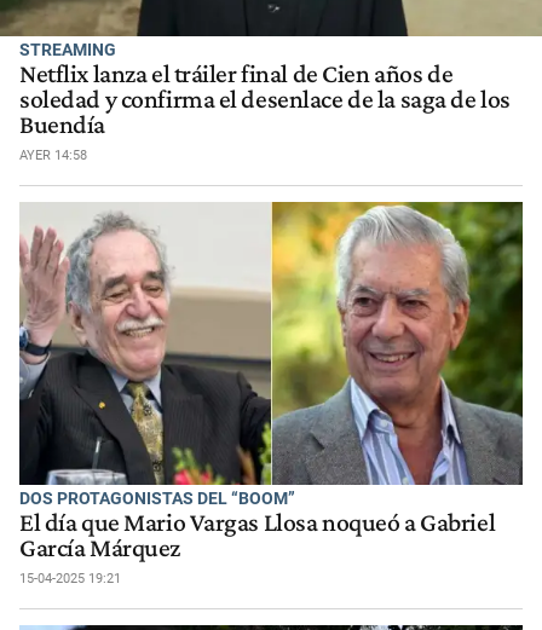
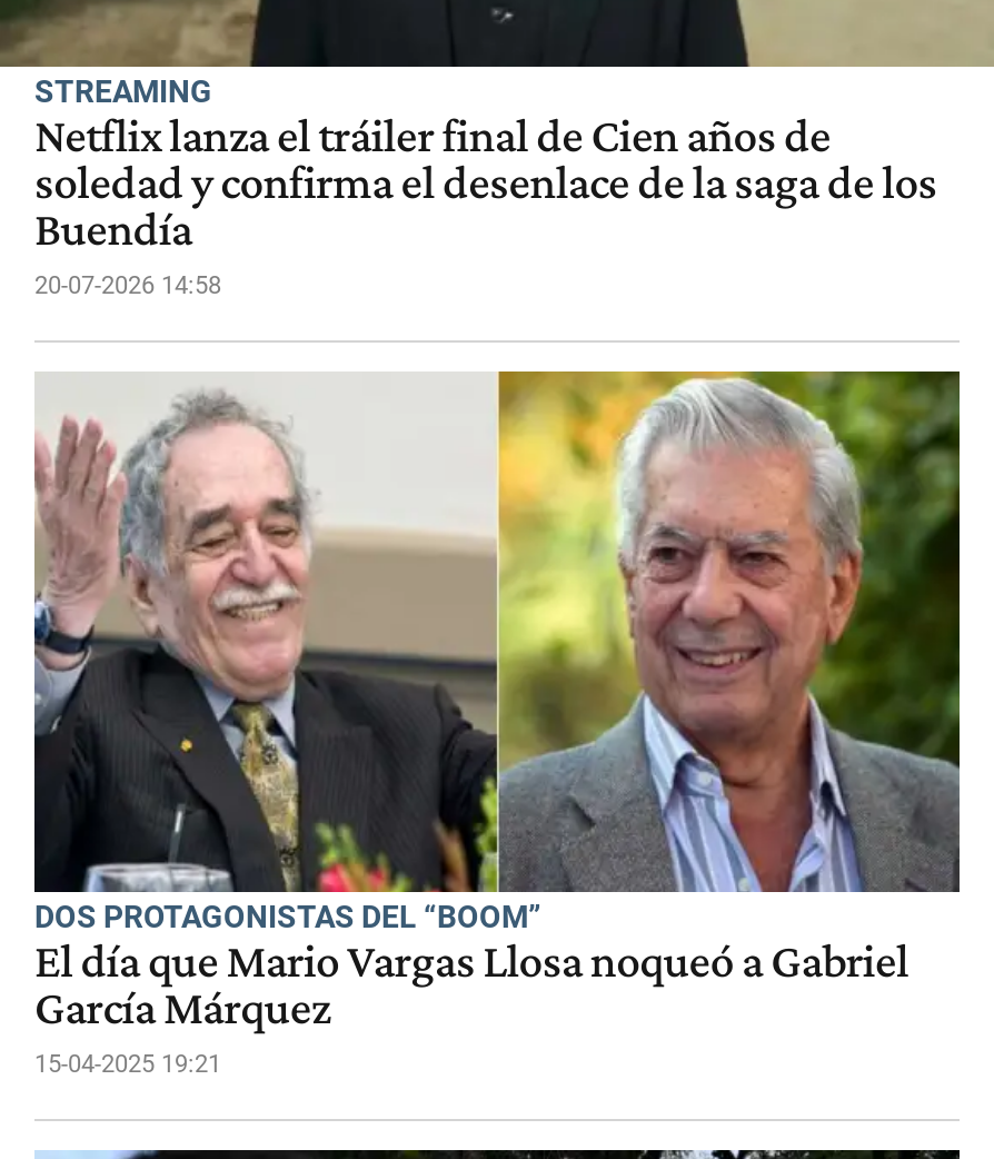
[19,148,87,163] AYER 14:58 -> [34,272,221,301] 20-07-2026 14:58

